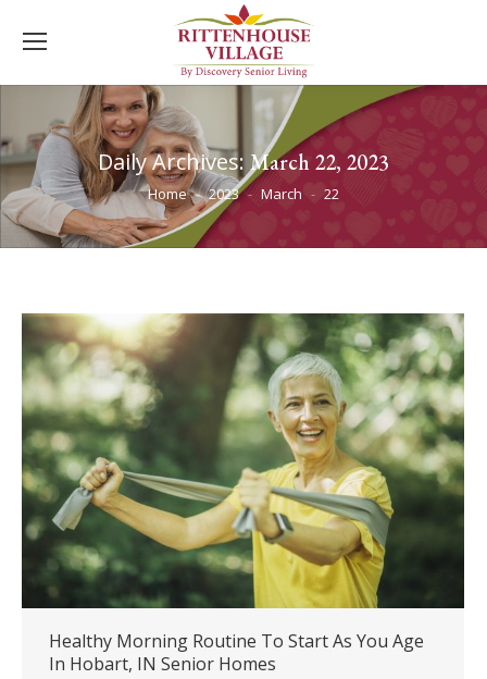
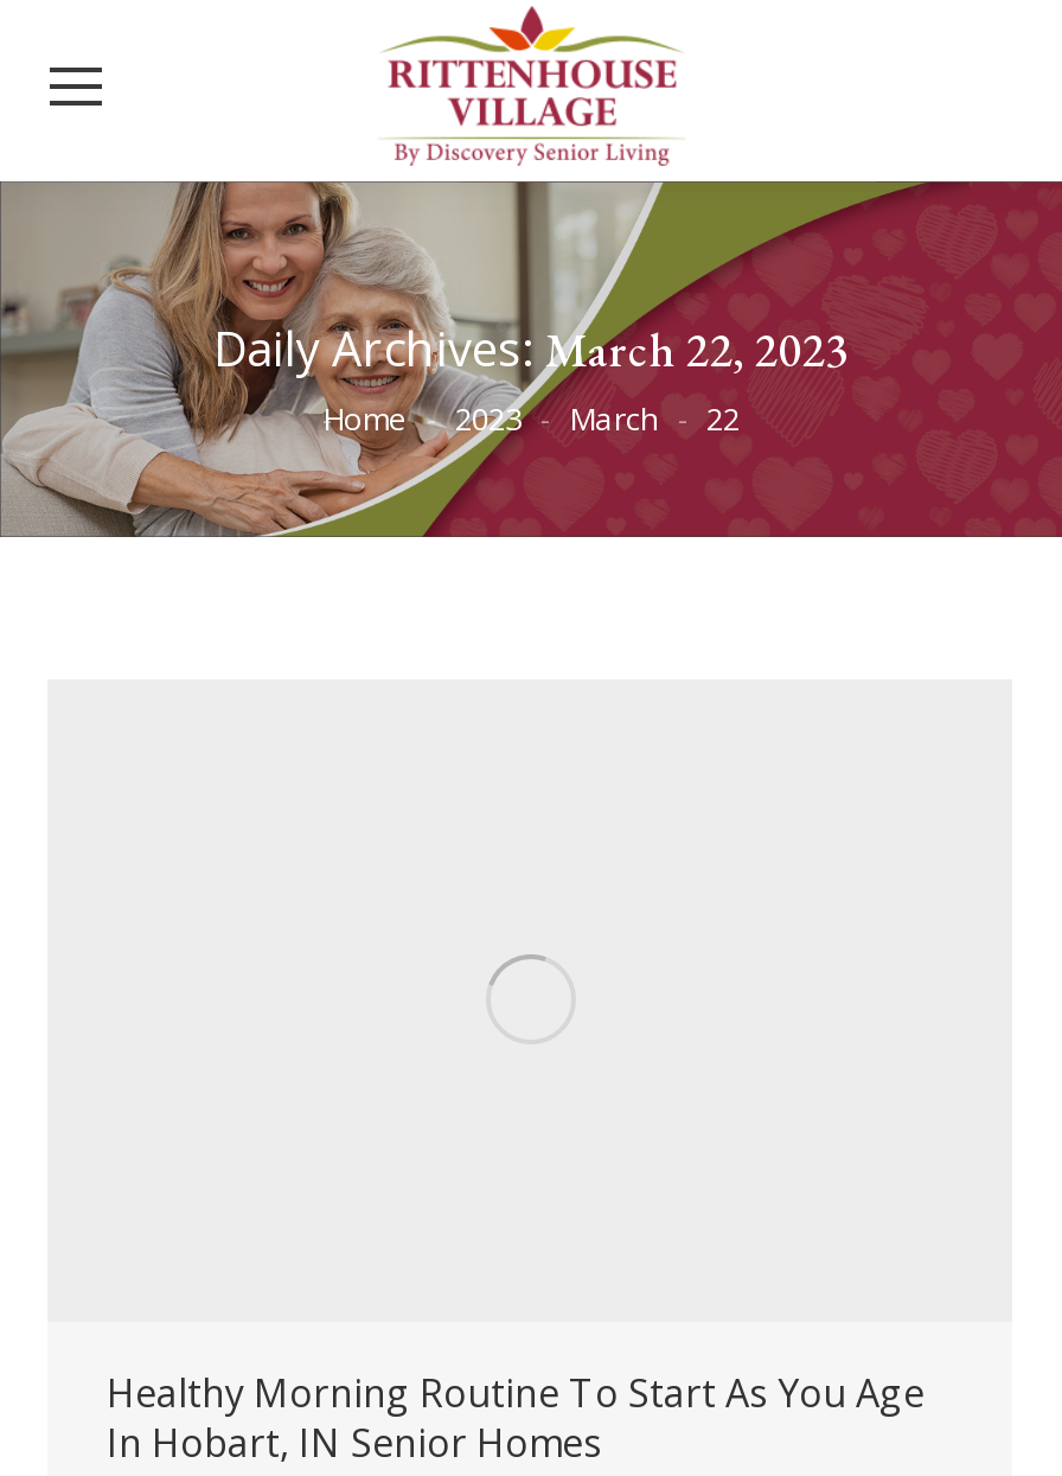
[21,312,465,609] [image] -> none

